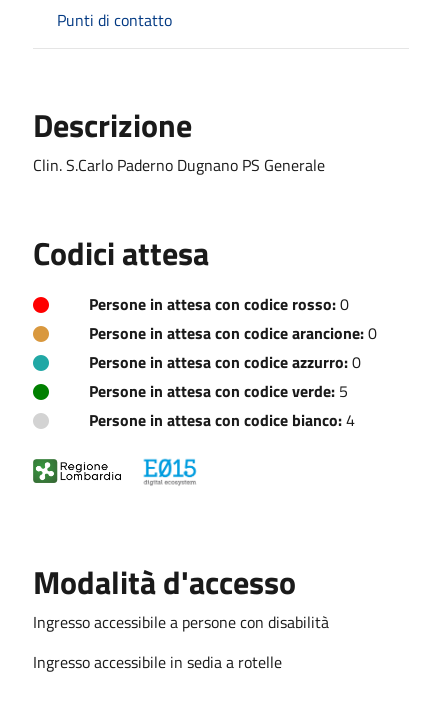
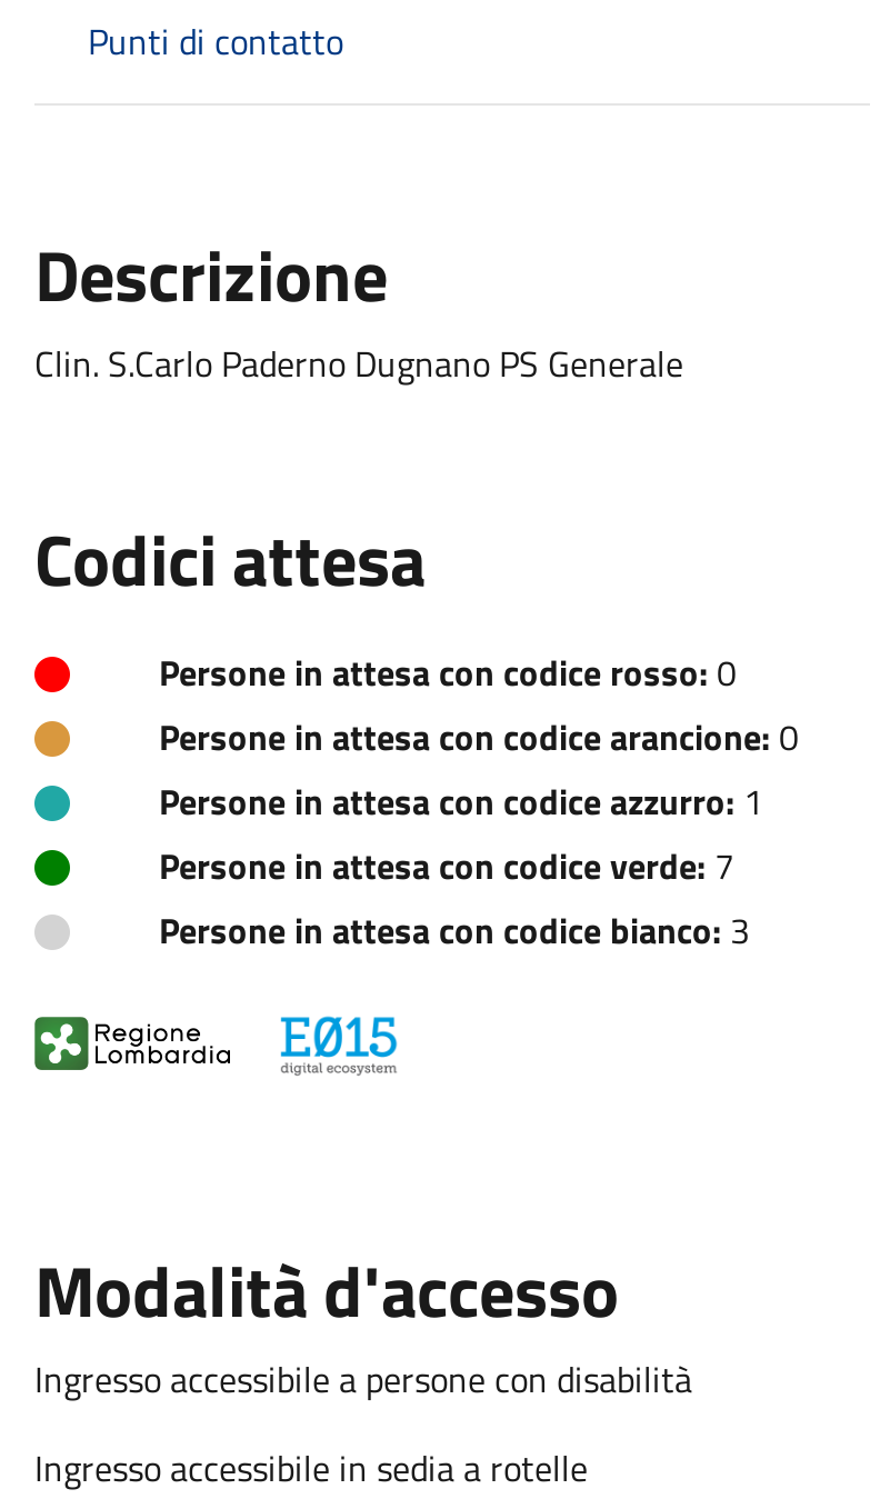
[89,350,361,374] Persone in attesa con codice azzurro: 0 -> [159,774,763,827] Persone in attesa con codice azzurro: 1
[89,379,348,403] Persone in attesa con codice verde: 5 -> [159,838,734,892] Persone in attesa con codice verde: 7
[89,408,355,432] Persone in attesa con codice bianco: 4 -> [159,903,750,956] Persone in attesa con codice bianco: 3

